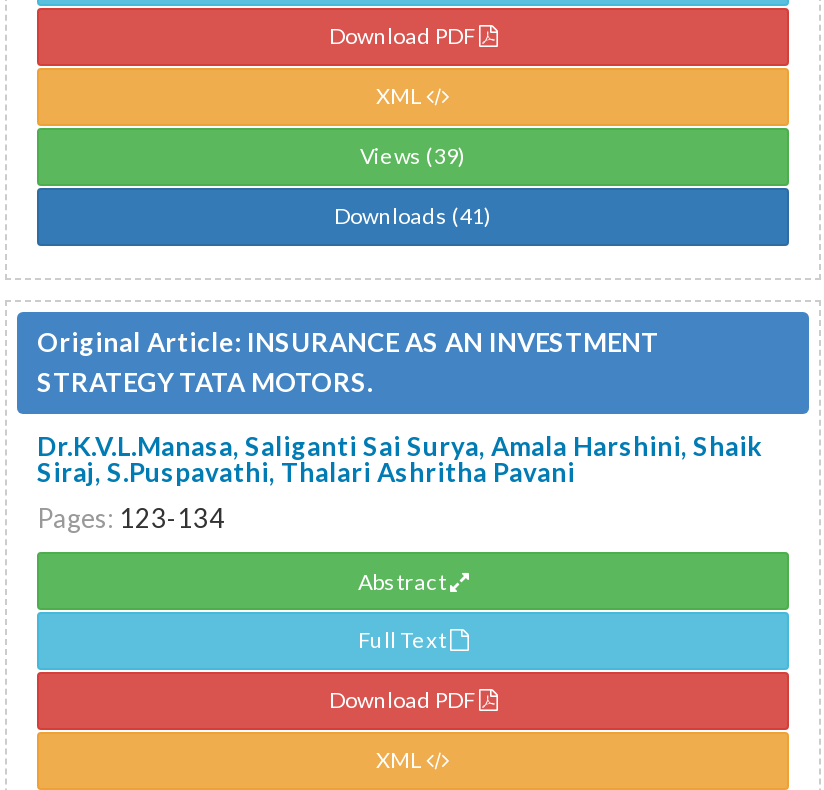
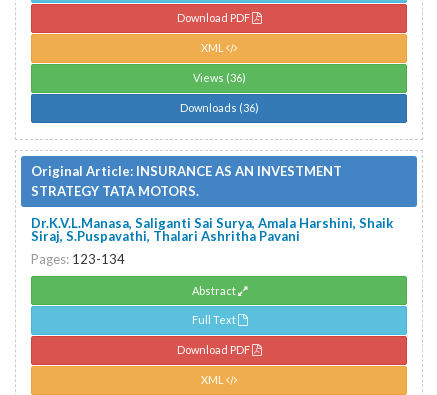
[360,142,466,168] Views (39) -> [192,71,245,84] Views (36)
[334,202,492,228] Downloads (41) -> [179,101,258,114] Downloads (36)

